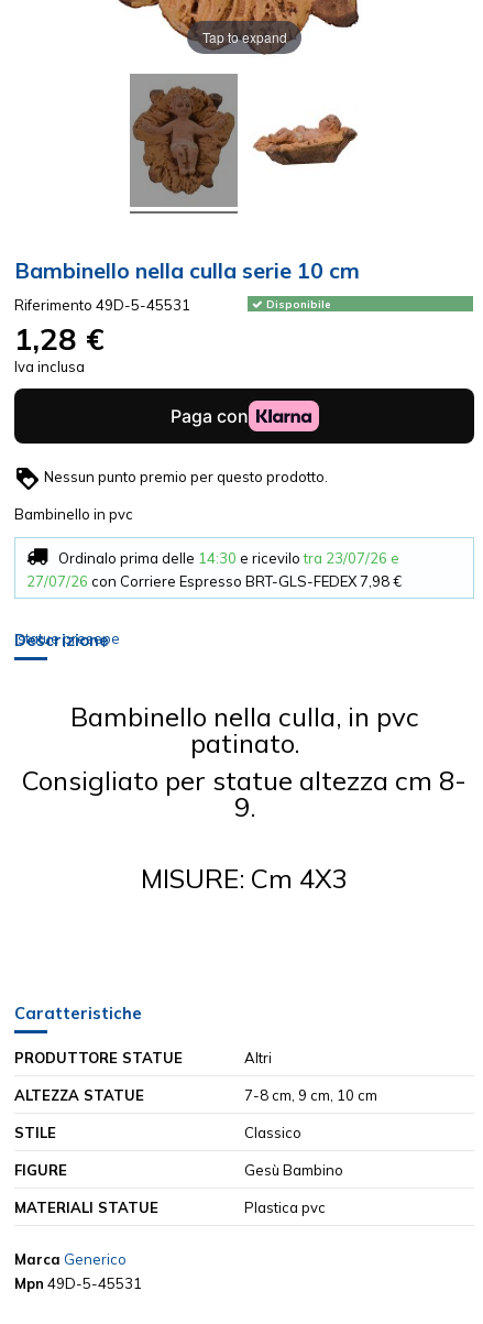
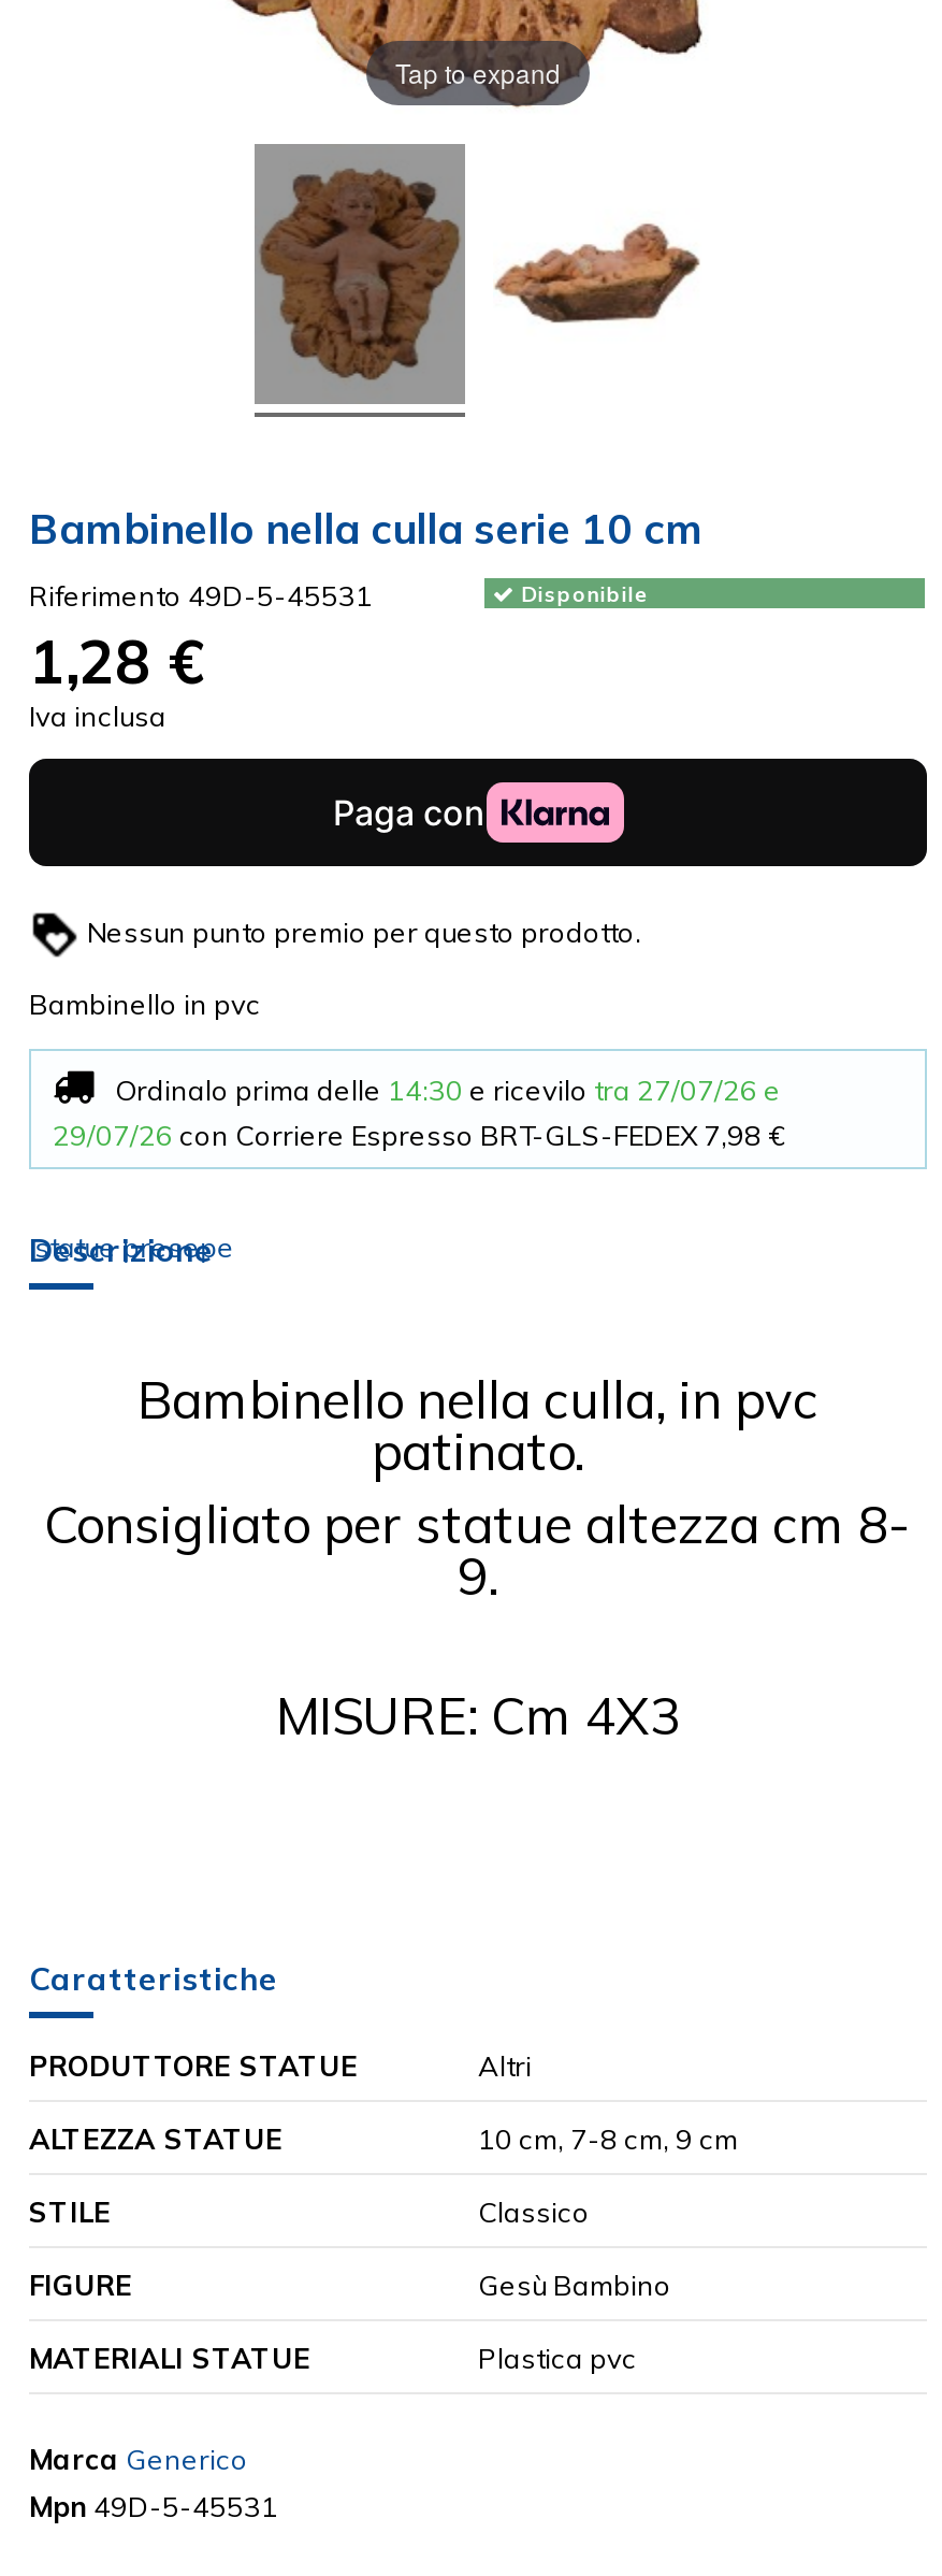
[58,549,399,566] Ordinalo prima delle 14:30 e ricevilo tra 23/07/26 e -> [115,1071,781,1106] Ordinalo prima delle 14:30 e ricevilo tra 27/07/26 e
[26,572,402,589] 27/07/26 con Corriere Espresso BRT-GLS-FEDEX 7,98 € -> [53,1117,785,1151] 29/07/26 con Corriere Espresso BRT-GLS-FEDEX 7,98 €
[244,1086,377,1103] 7-8 cm, 9 cm, 10 cm -> [478,2121,738,2155] 10 cm, 7-8 cm, 9 cm

